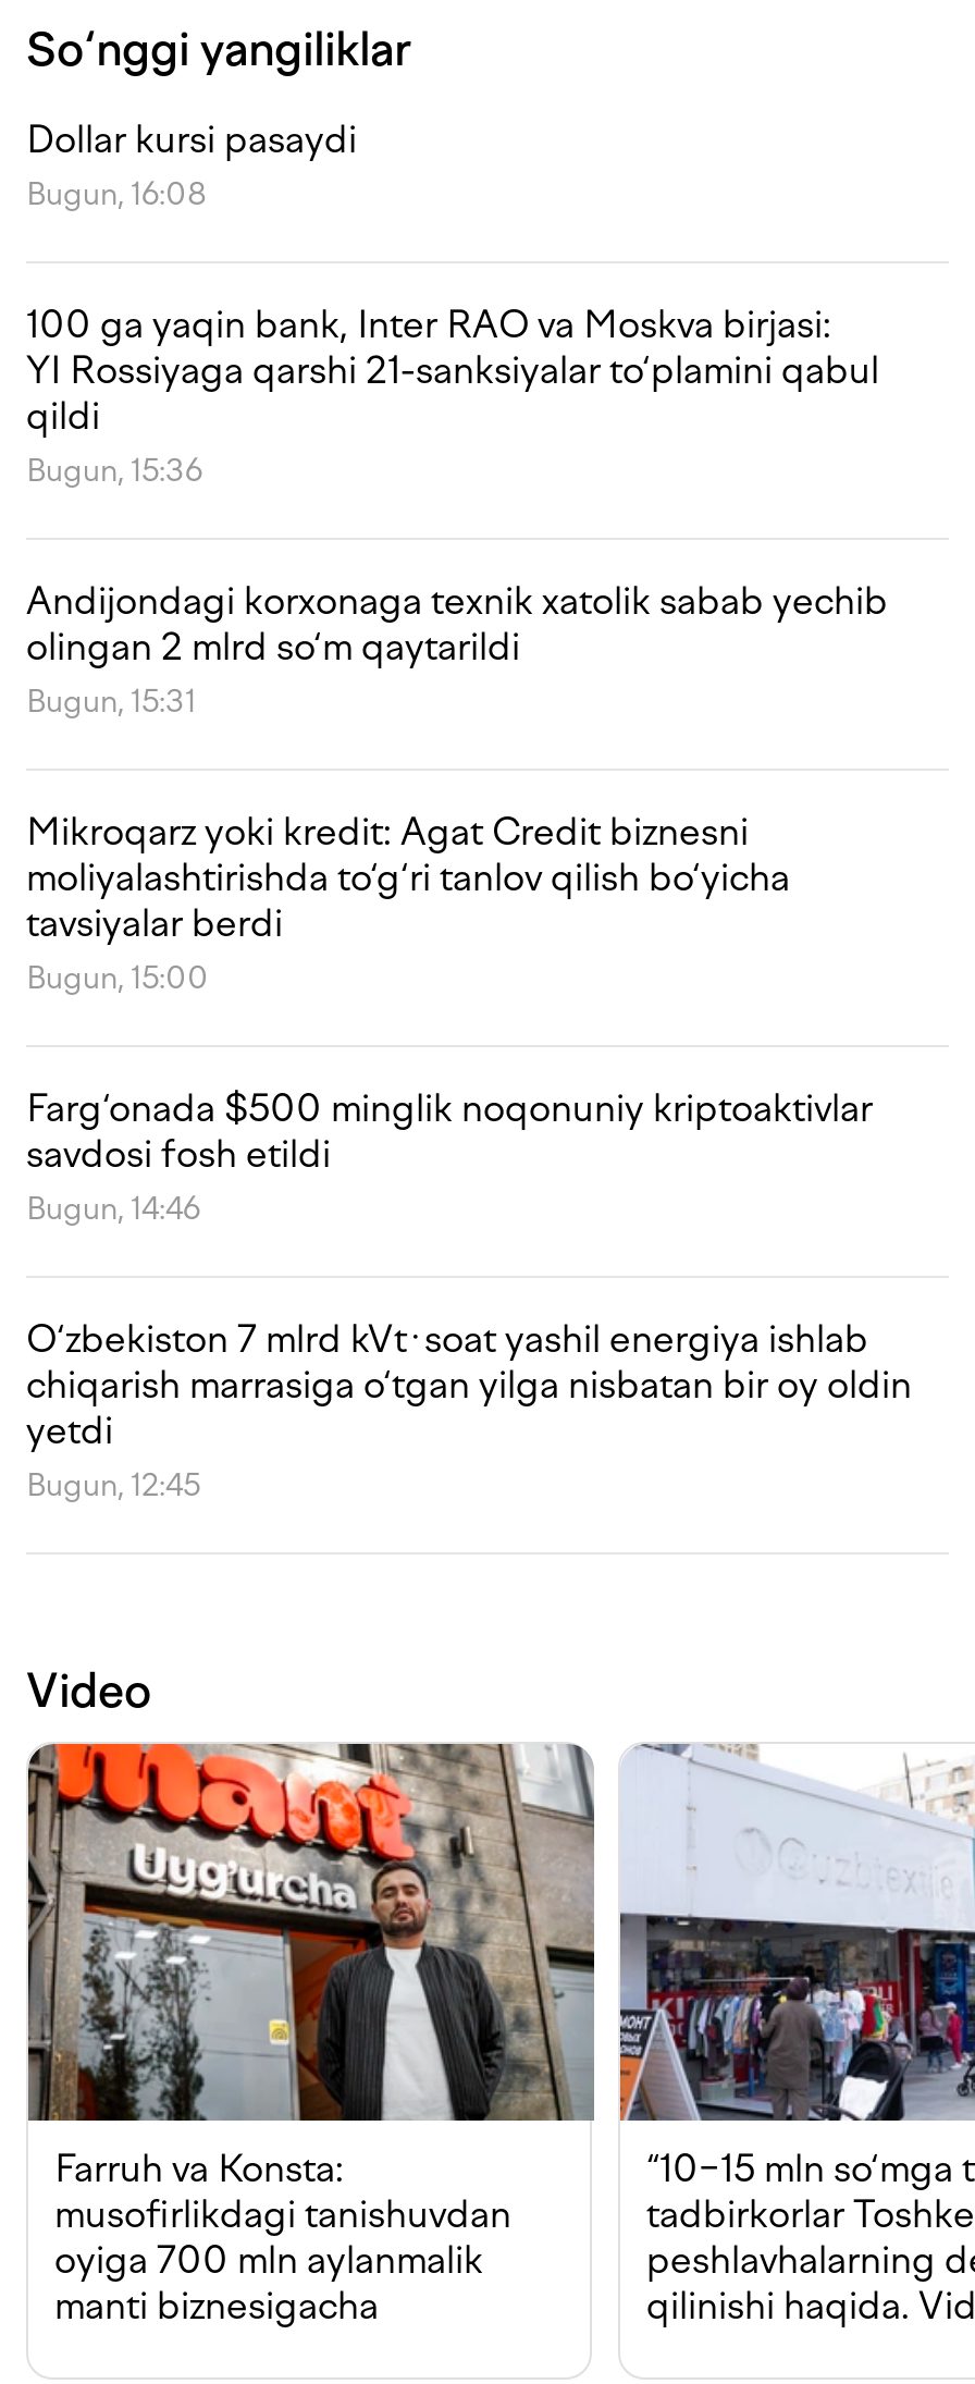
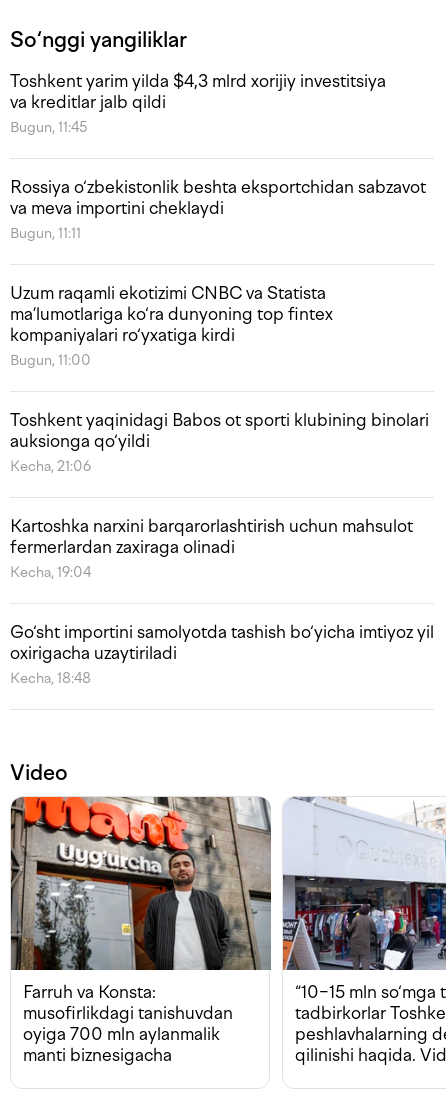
[26,118,357,214] Dollar kursi pasaydi | Bugun, 16:08 -> [10,71,386,136] Toshkent yarim yilda $4,3 mlrd xorijiy investitsiya | va kreditlar jalb qildi | Bugun, 11:45
[26,303,879,491] 100 ga yaqin bank, Inter RAO va Moskva birjasi: | YI Rossiyaga qarshi 21-sanksiyalar to‘plamini qabul | qildi | Bugun, 15:36 -> [10,177,426,242] Rossiya o‘zbekistonlik beshta eksportchidan sabzavot | va meva importini cheklaydi | Bugun, 11:11
[26,580,888,722] Andijondagi korxonaga texnik xatolik sabab yechib | olingan 2 mlrd so‘m qaytarildi | Bugun, 15:31 -> [10,283,333,369] Uzum raqamli ekotizimi CNBC va Statista | ma’lumotlariga ko‘ra dunyoning top fintex | kompaniyalari ro‘yxatiga kirdi | Bugun, 11:00
[26,811,790,998] Mikroqarz yoki kredit: Agat Credit biznesni | moliyalashtirishda to‘g‘ri tanlov qilish bo‘yicha | tavsiyalar berdi | Bugun, 15:00 -> [10,410,429,475] Toshkent yaqinidagi Babos ot sporti klubining binolari | auksionga qo‘yildi | Kecha, 21:06
[26,1087,873,1229] Farg‘onada $500 minglik noqonuniy kriptoaktivlar | savdosi fosh etildi | Bugun, 14:46 -> [10,516,413,581] Kartoshka narxini barqarorlashtirish uchun mahsulot | fermerlardan zaxiraga olinadi | Kecha, 19:04
[26,1318,912,1505] O‘zbekiston 7 mlrd kVt·soat yashil energiya ishlab | chiqarish marrasiga o‘tgan yilga nisbatan bir oy oldin | yetdi | Bugun, 12:45 -> [10,622,434,687] Go‘sht importini samolyotda tashish bo‘yicha imtiyoz yil | oxirigacha uzaytiriladi | Kecha, 18:48

